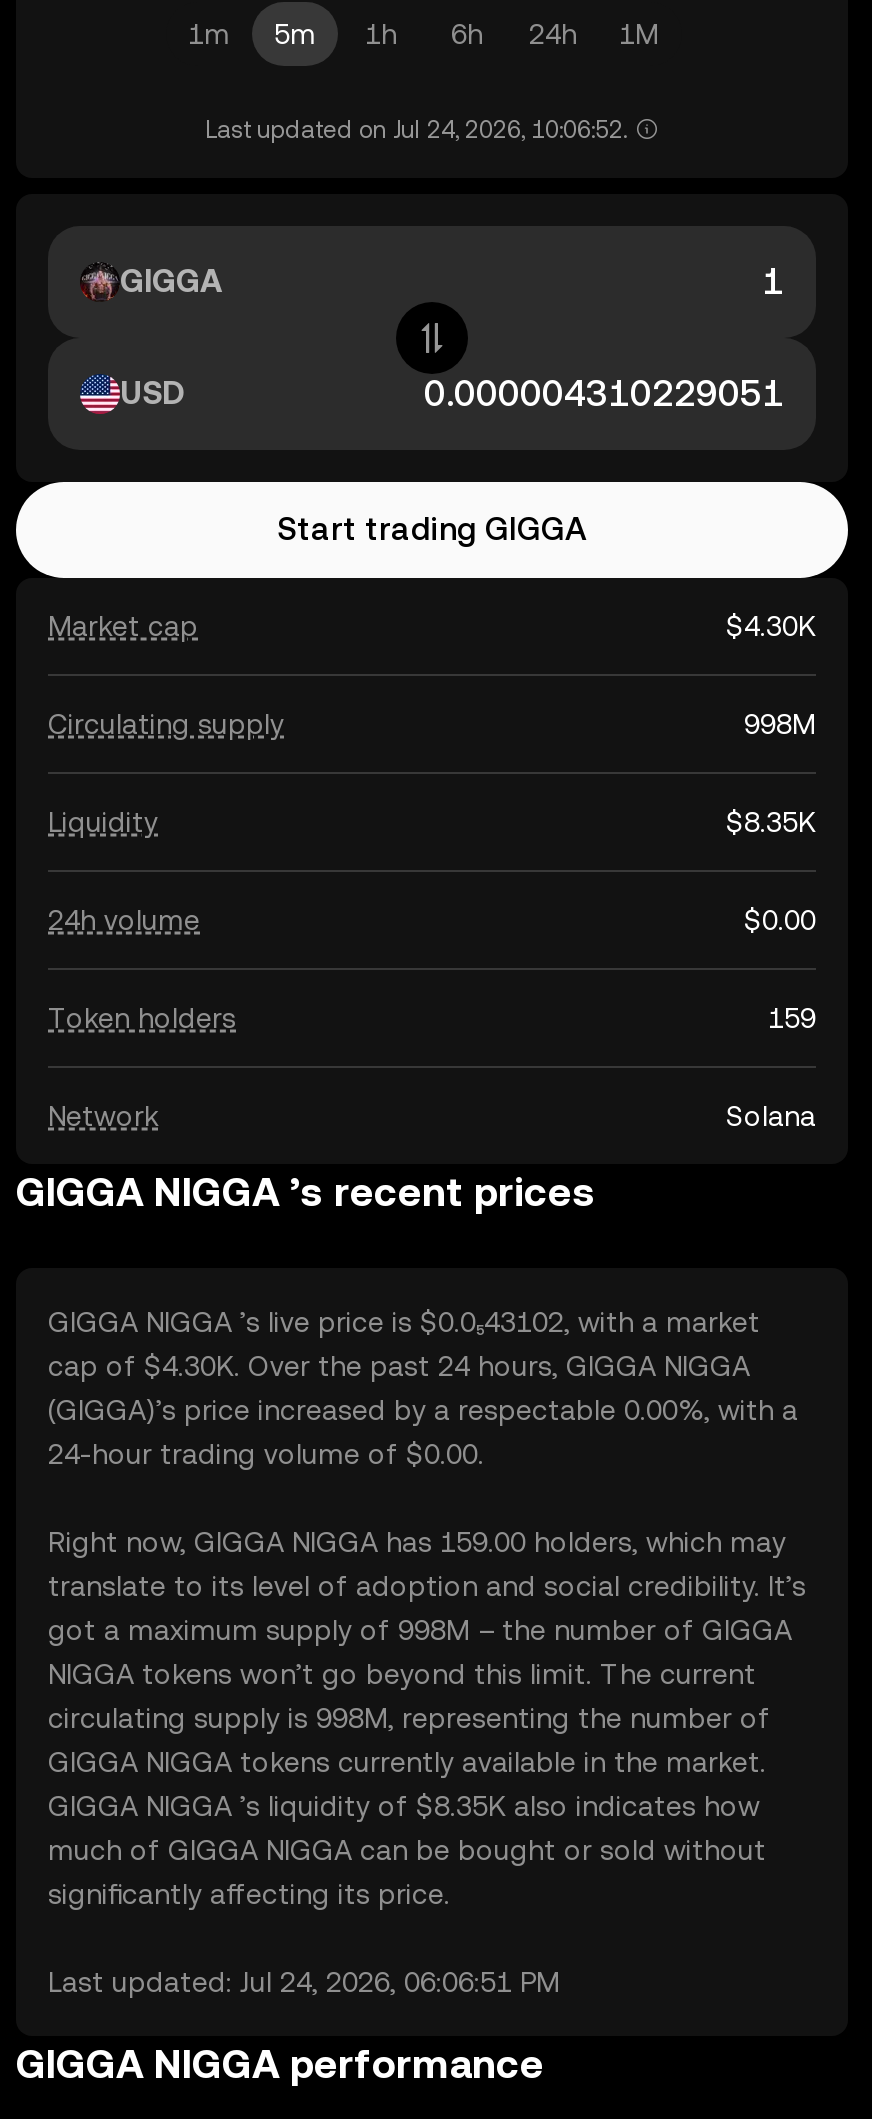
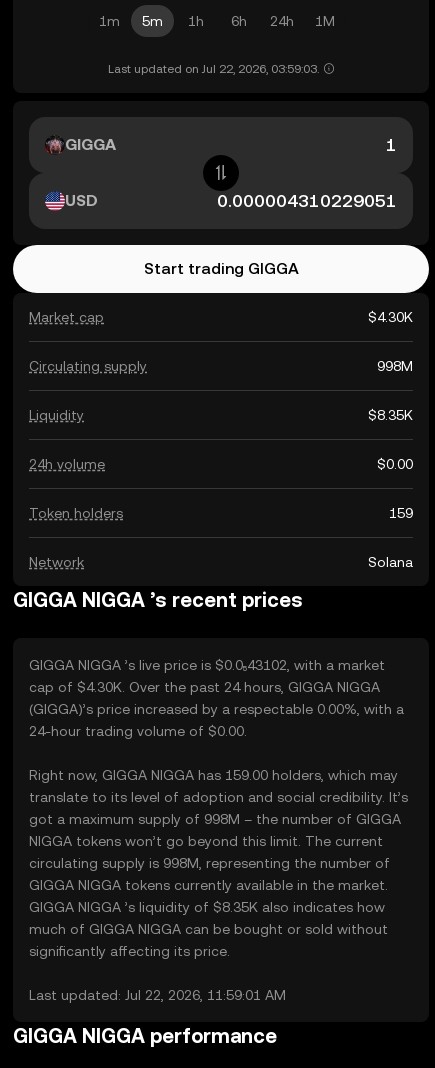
[205,116,627,144] Last updated on Jul 24, 2026, 10:06:52. -> [107,62,318,76] Last updated on Jul 22, 2026, 03:59:03.
[48,1966,560,1998] Last updated: Jul 24, 2026, 06:06:51 PM -> [29,987,286,1003] Last updated: Jul 22, 2026, 11:59:01 AM

